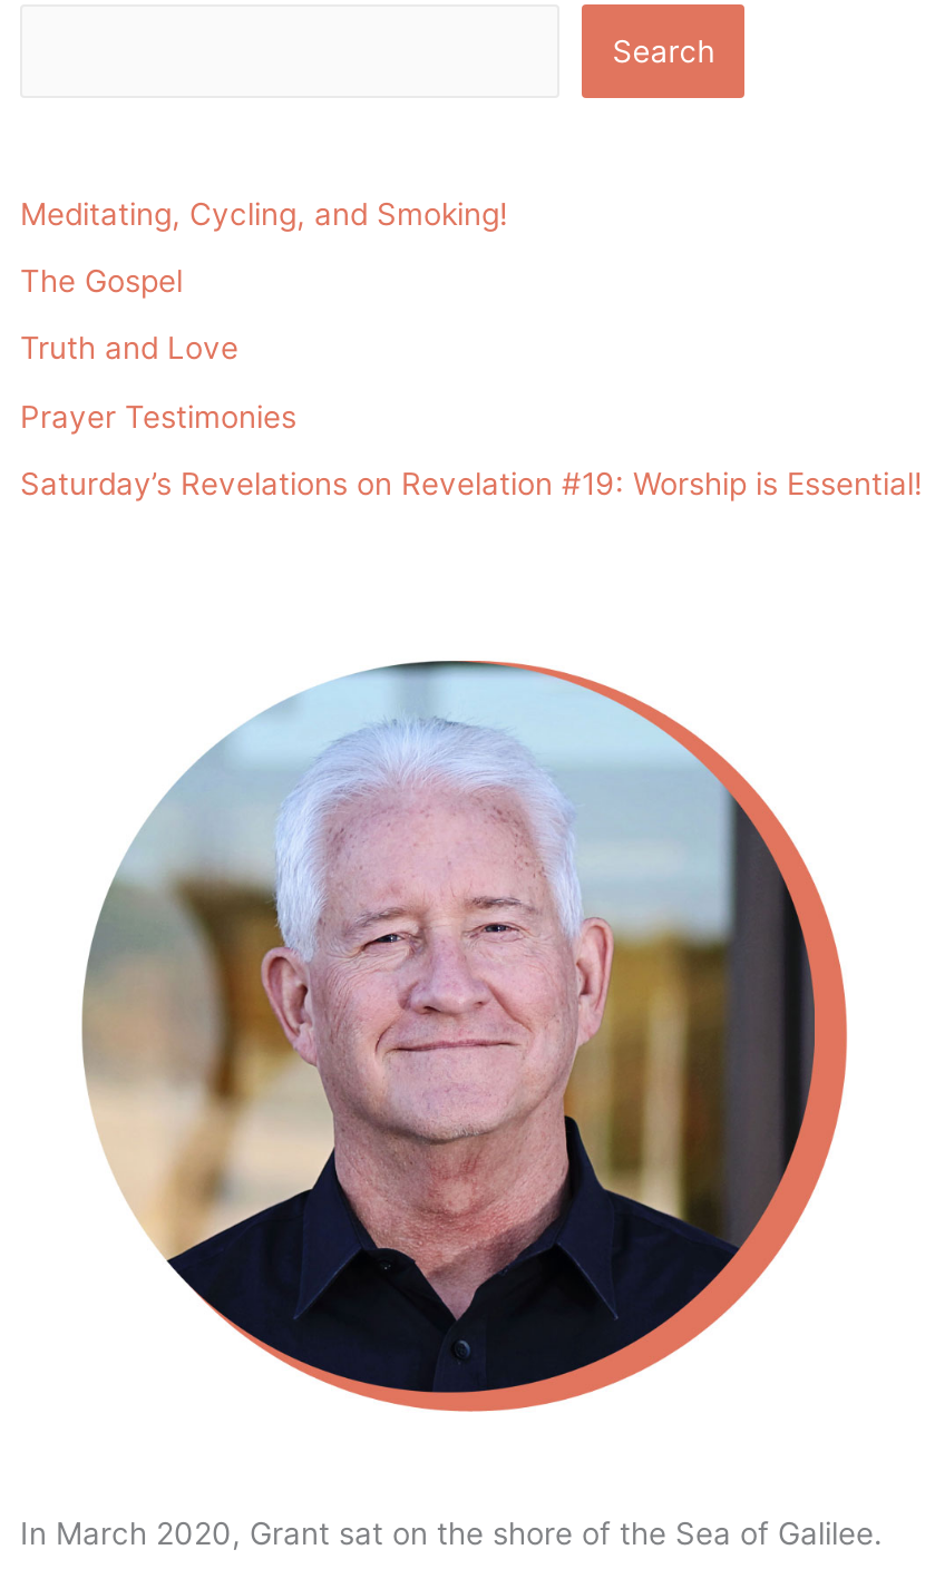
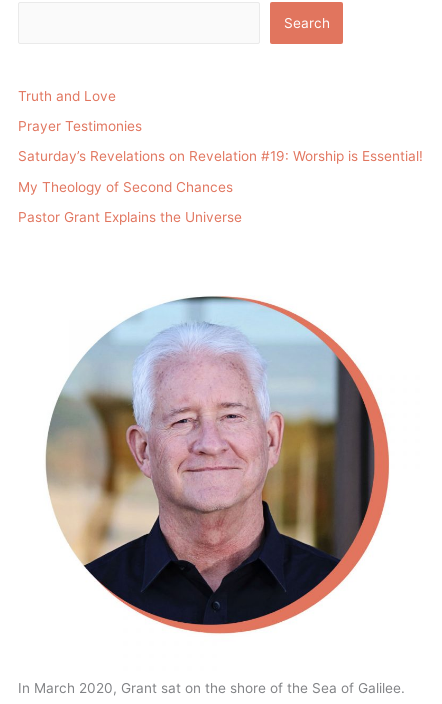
[20,195,508,299] Meditating, Cycling, and Smoking! | The Gospel -> none
moved [20,331,923,502] -> [18,88,423,164]: Truth and Love | Prayer Testimonies | Saturday’s Revelations on Revelation #19: Worship is Essential!
none -> [18,179,242,225] My Theology of Second Chances | Pastor Grant Explains the Universe

